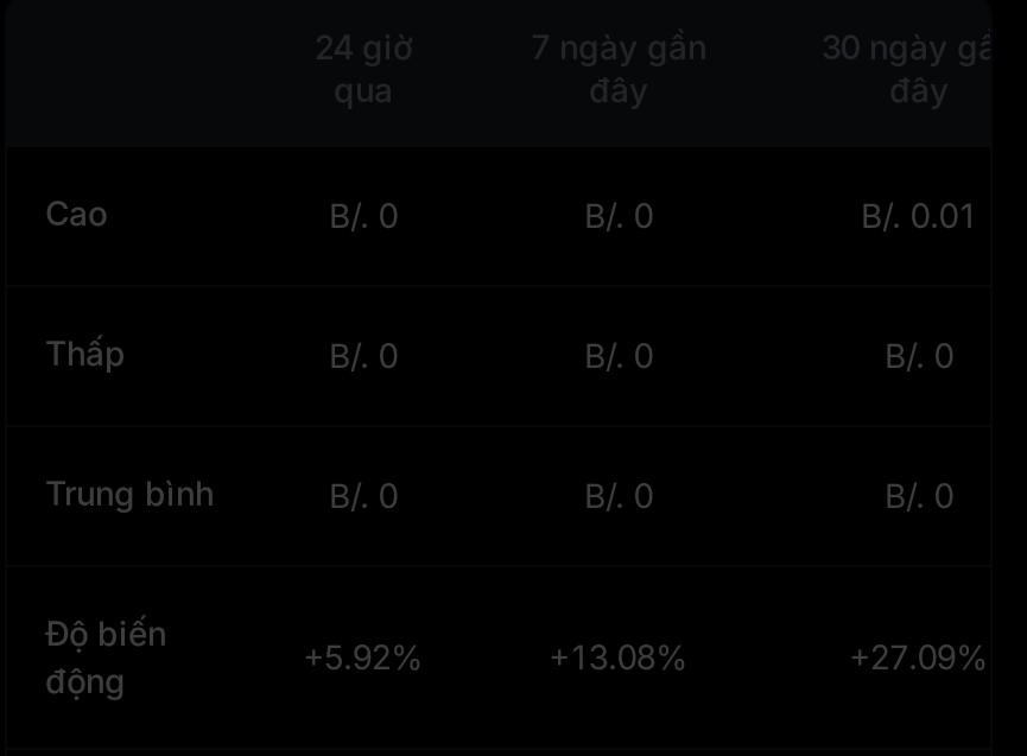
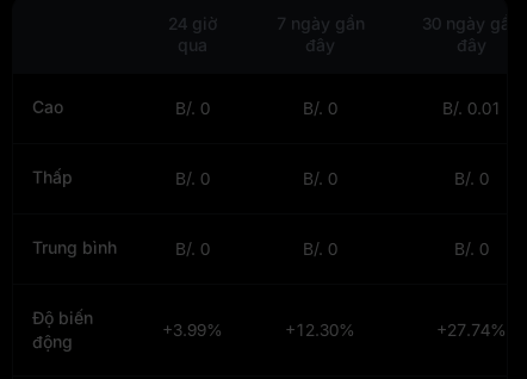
[303,637,424,677] +5.92% -> [162,320,222,340] +3.99%
[549,637,689,677] +13.08% -> [285,320,355,340] +12.30%
[849,637,989,677] +27.09% -> [436,320,506,340] +27.74%

